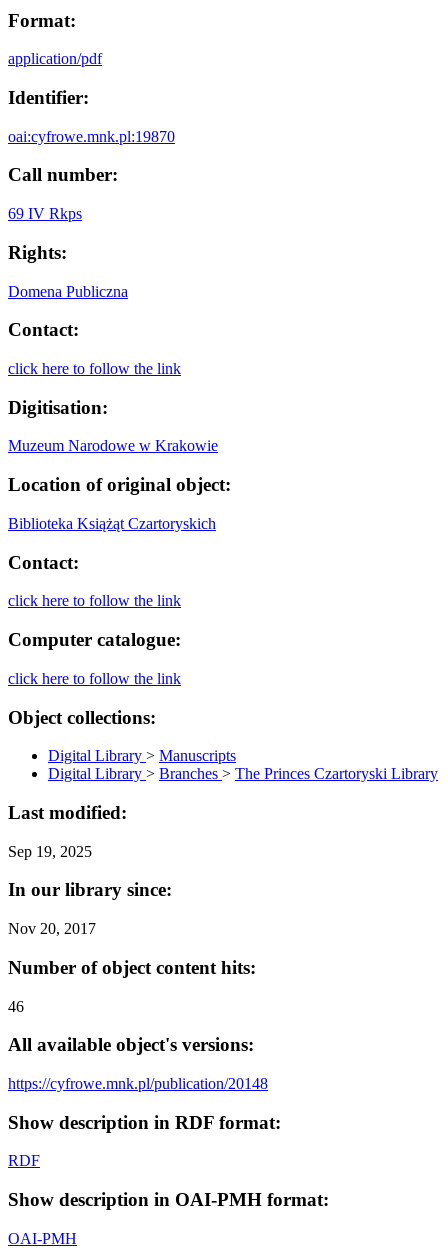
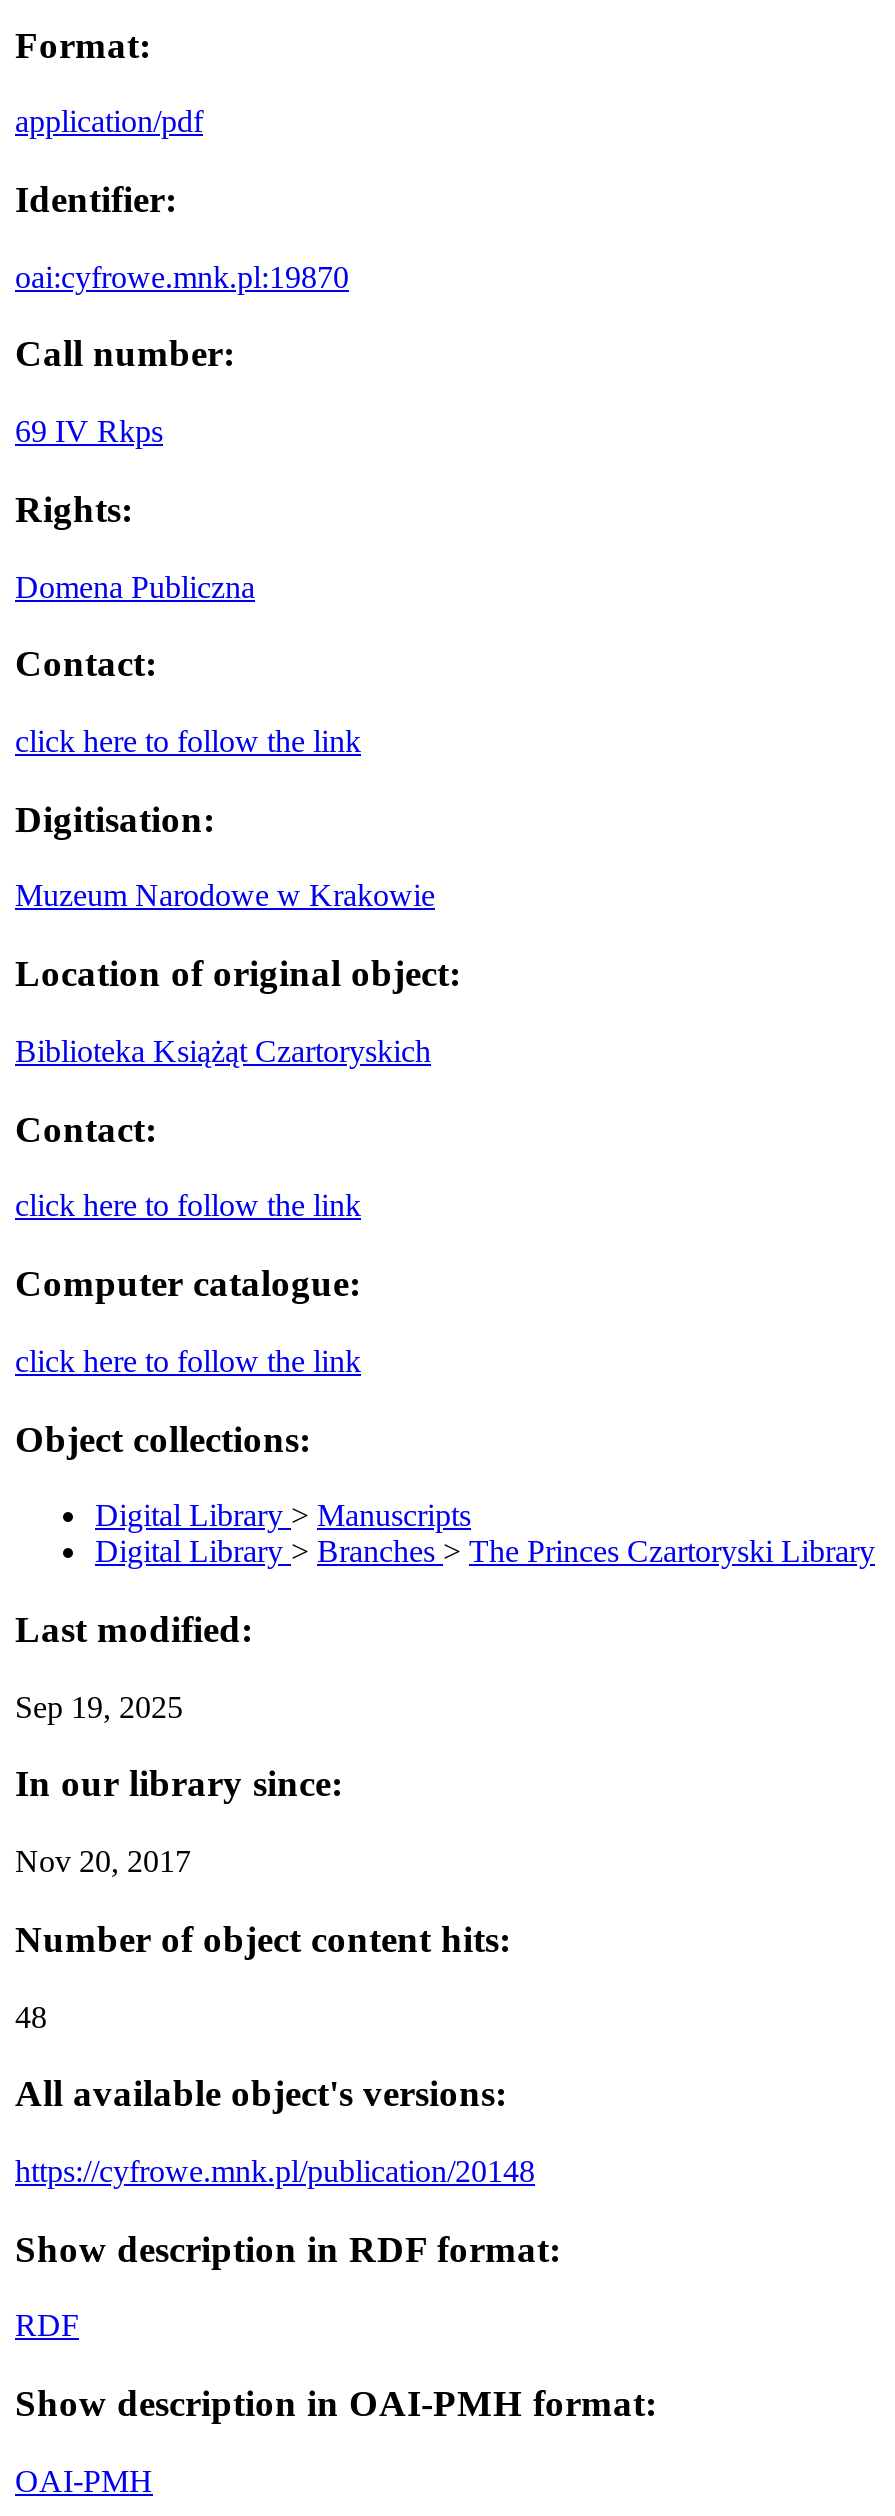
[8,997,24,1014] 46 -> [15,1999,47,2033] 48

